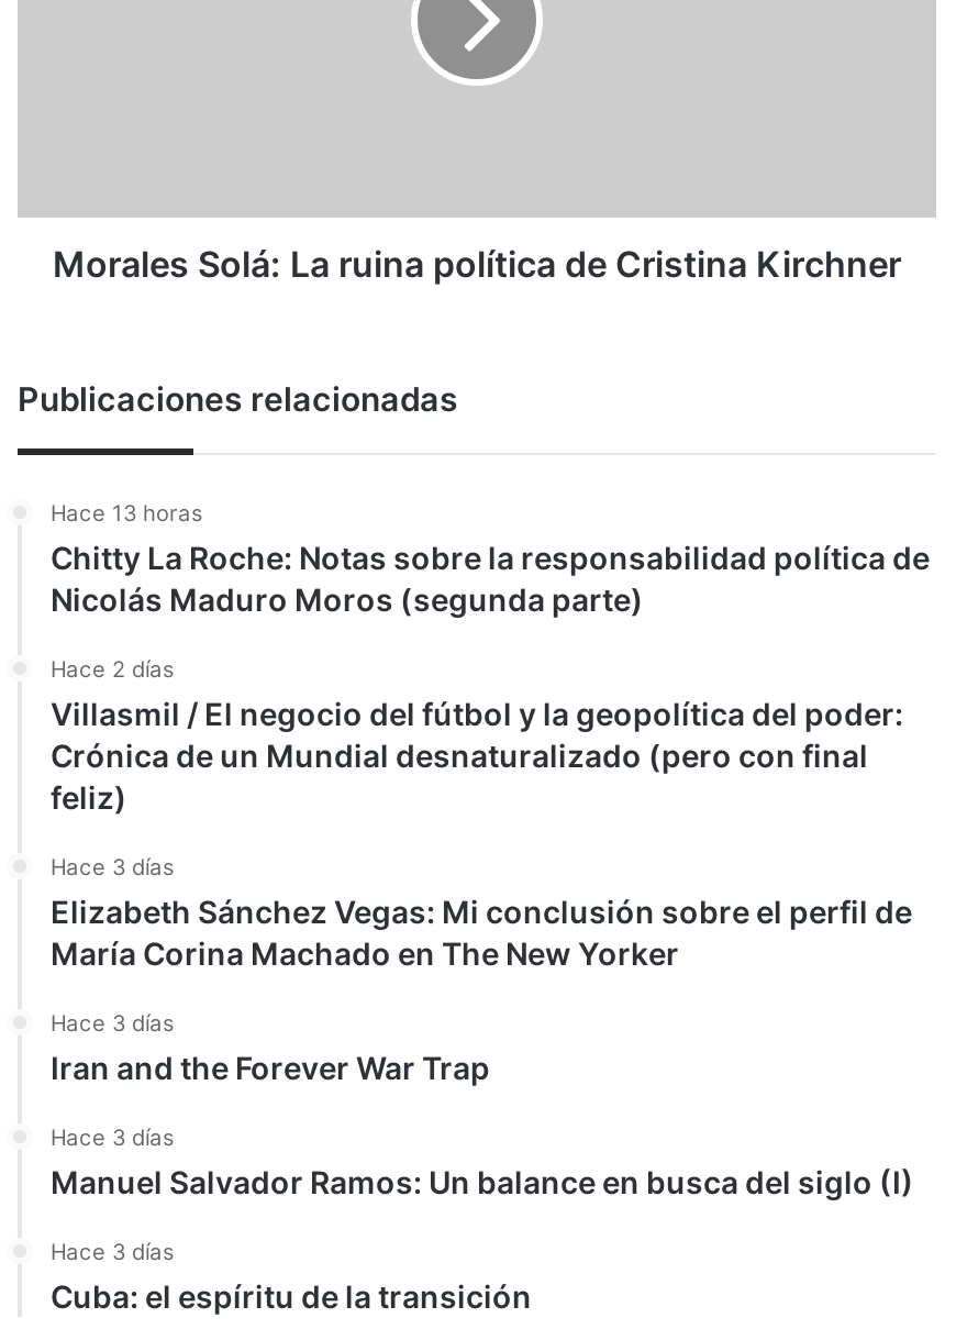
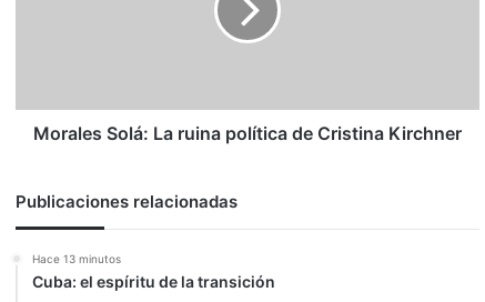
[51,499,930,1264] Hace 13 horas | Chitty La Roche: Notas sobre la responsabilidad política de | Nicolás Maduro Moros (segunda parte) | Hace 2 días | Villasmil / El negocio del fútbol y la geopolítica del poder: | Crónica de un Mundial desnaturalizado (pero con final | feliz) | Hace 3 días | Elizabeth Sánchez Vegas: Mi conclusión sobre el perfil de | María Corina Machado en The New Yorker | Hace 3 días | Iran and the Forever War Trap | Hace 3 días | Manuel Salvador Ramos: Un balance en busca del siglo (I) | Hace 3 días -> [32,252,121,265] Hace 13 minutos

